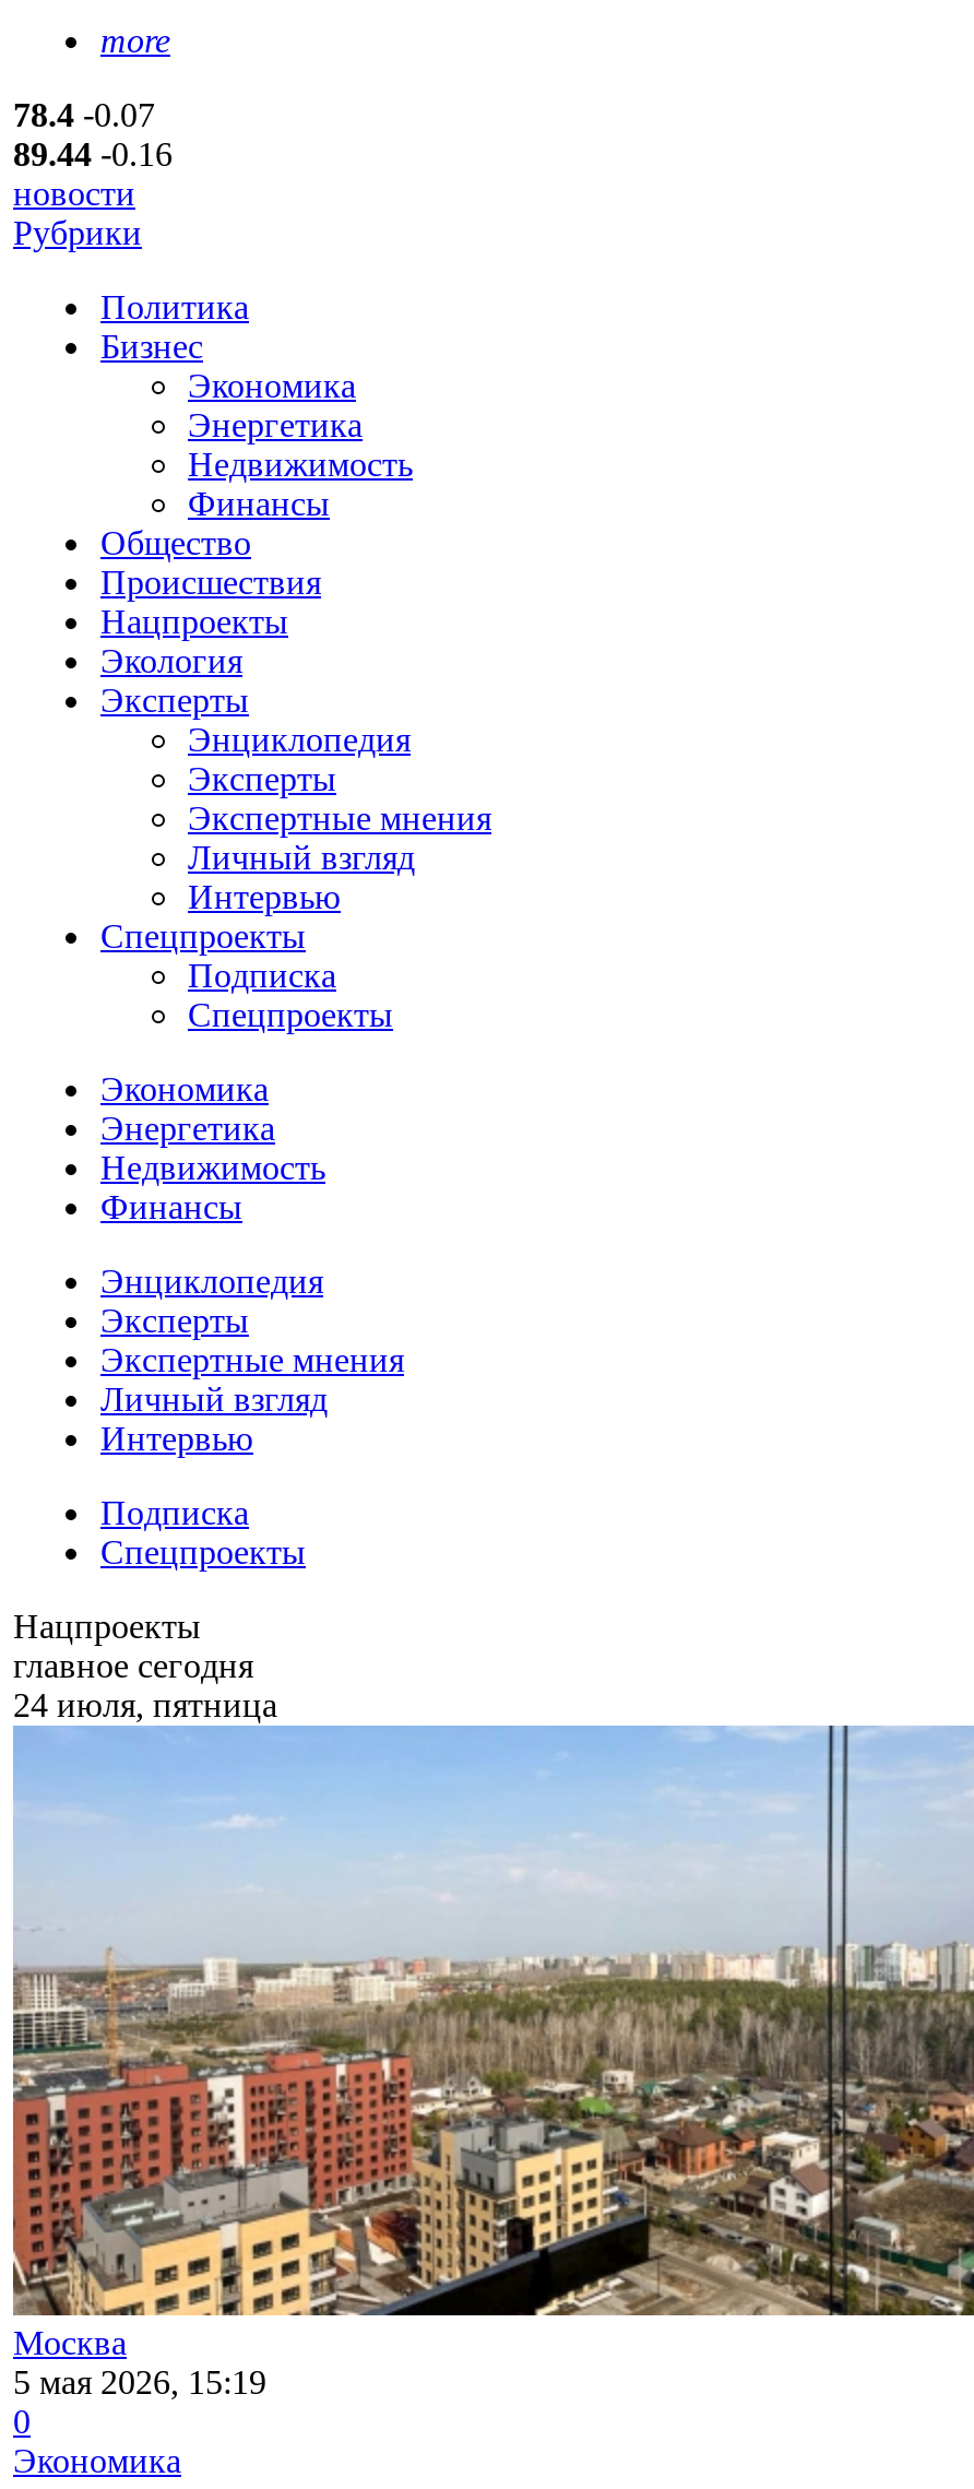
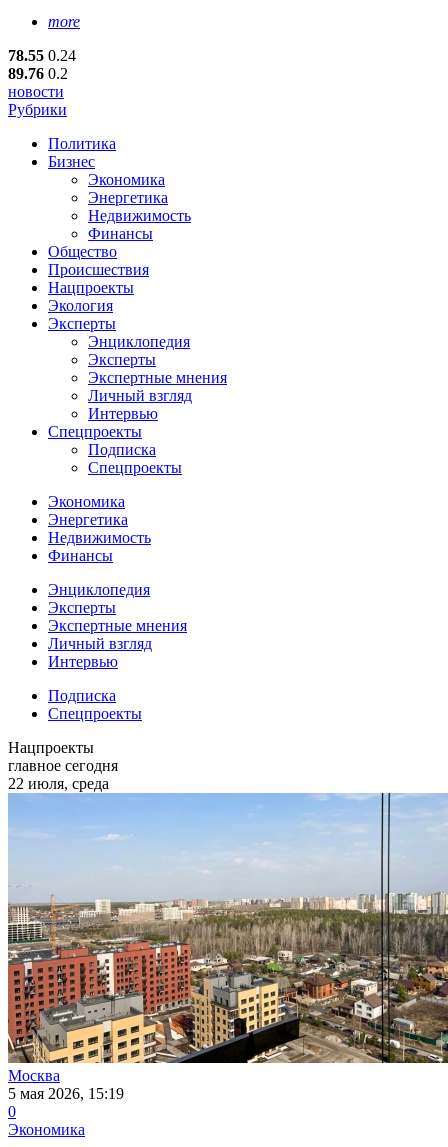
[13,96,155,133] 78.4 -0.07 -> [8,47,76,64] 78.55 0.24
[13,135,173,173] 89.44 -0.16 -> [8,65,68,82] 89.76 0.2
[13,1686,277,1723] 24 июля, пятница -> [8,775,109,792] 22 июля, среда

